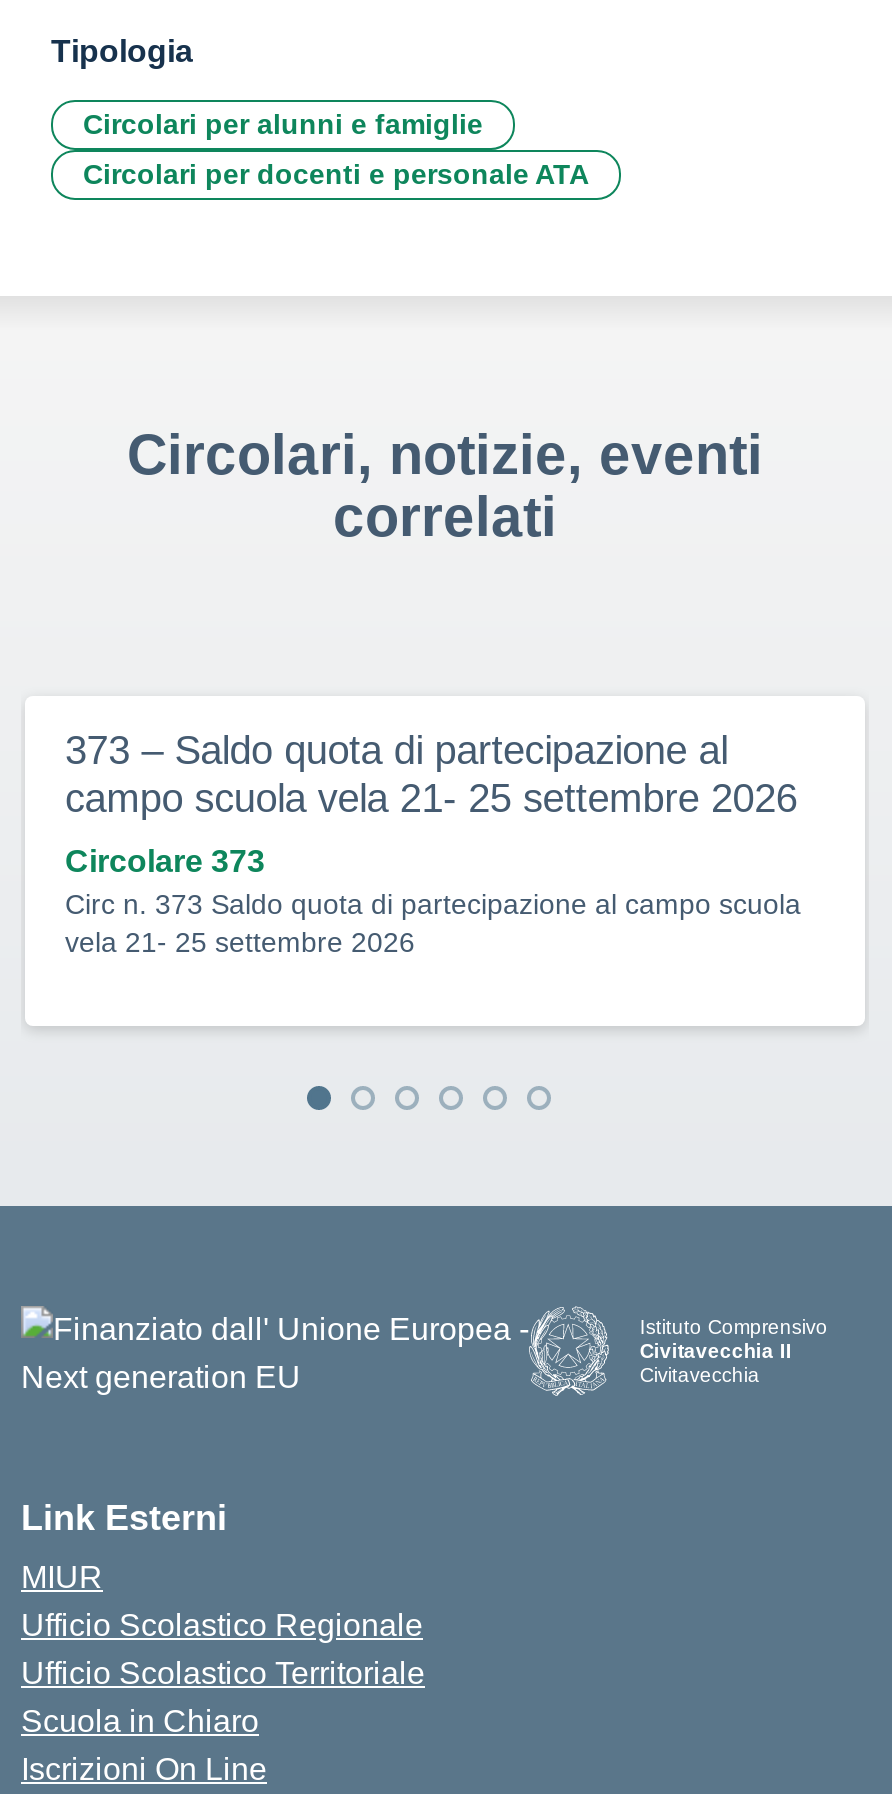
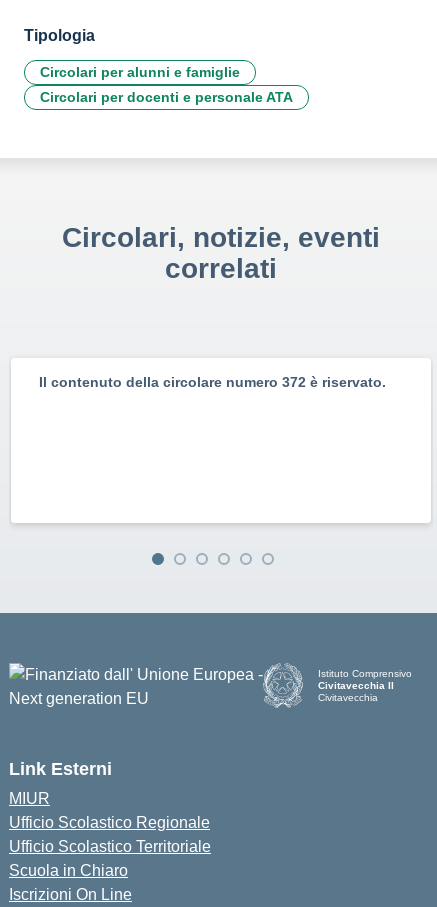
[65,728,801,958] 373 – Saldo quota di partecipazione al | campo scuola vela 21- 25 settembre 2026 | Circolare 373 | Circ n. 373 Saldo quota di partecipazione al campo scuola | vela 21- 25 settembre 2026 -> [39,374,386,390] Il contenuto della circolare numero 372 è riservato.

